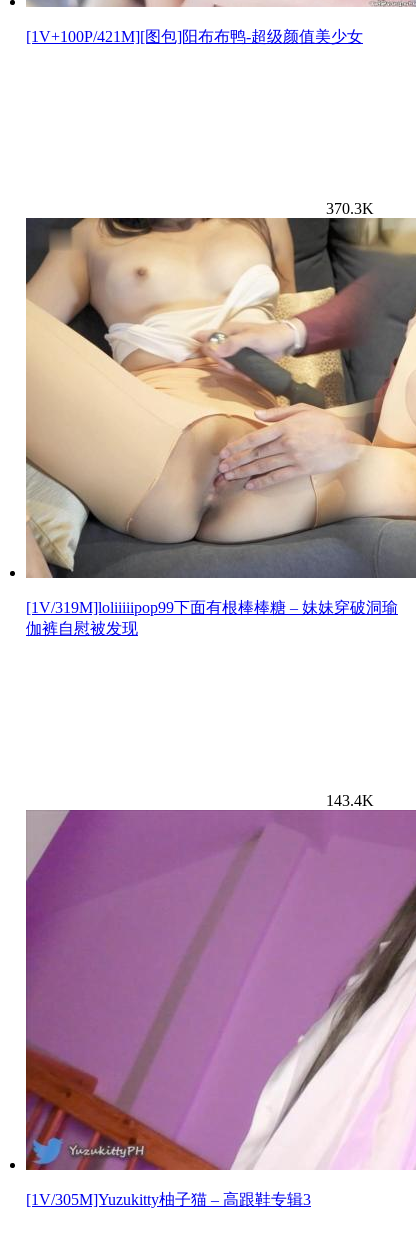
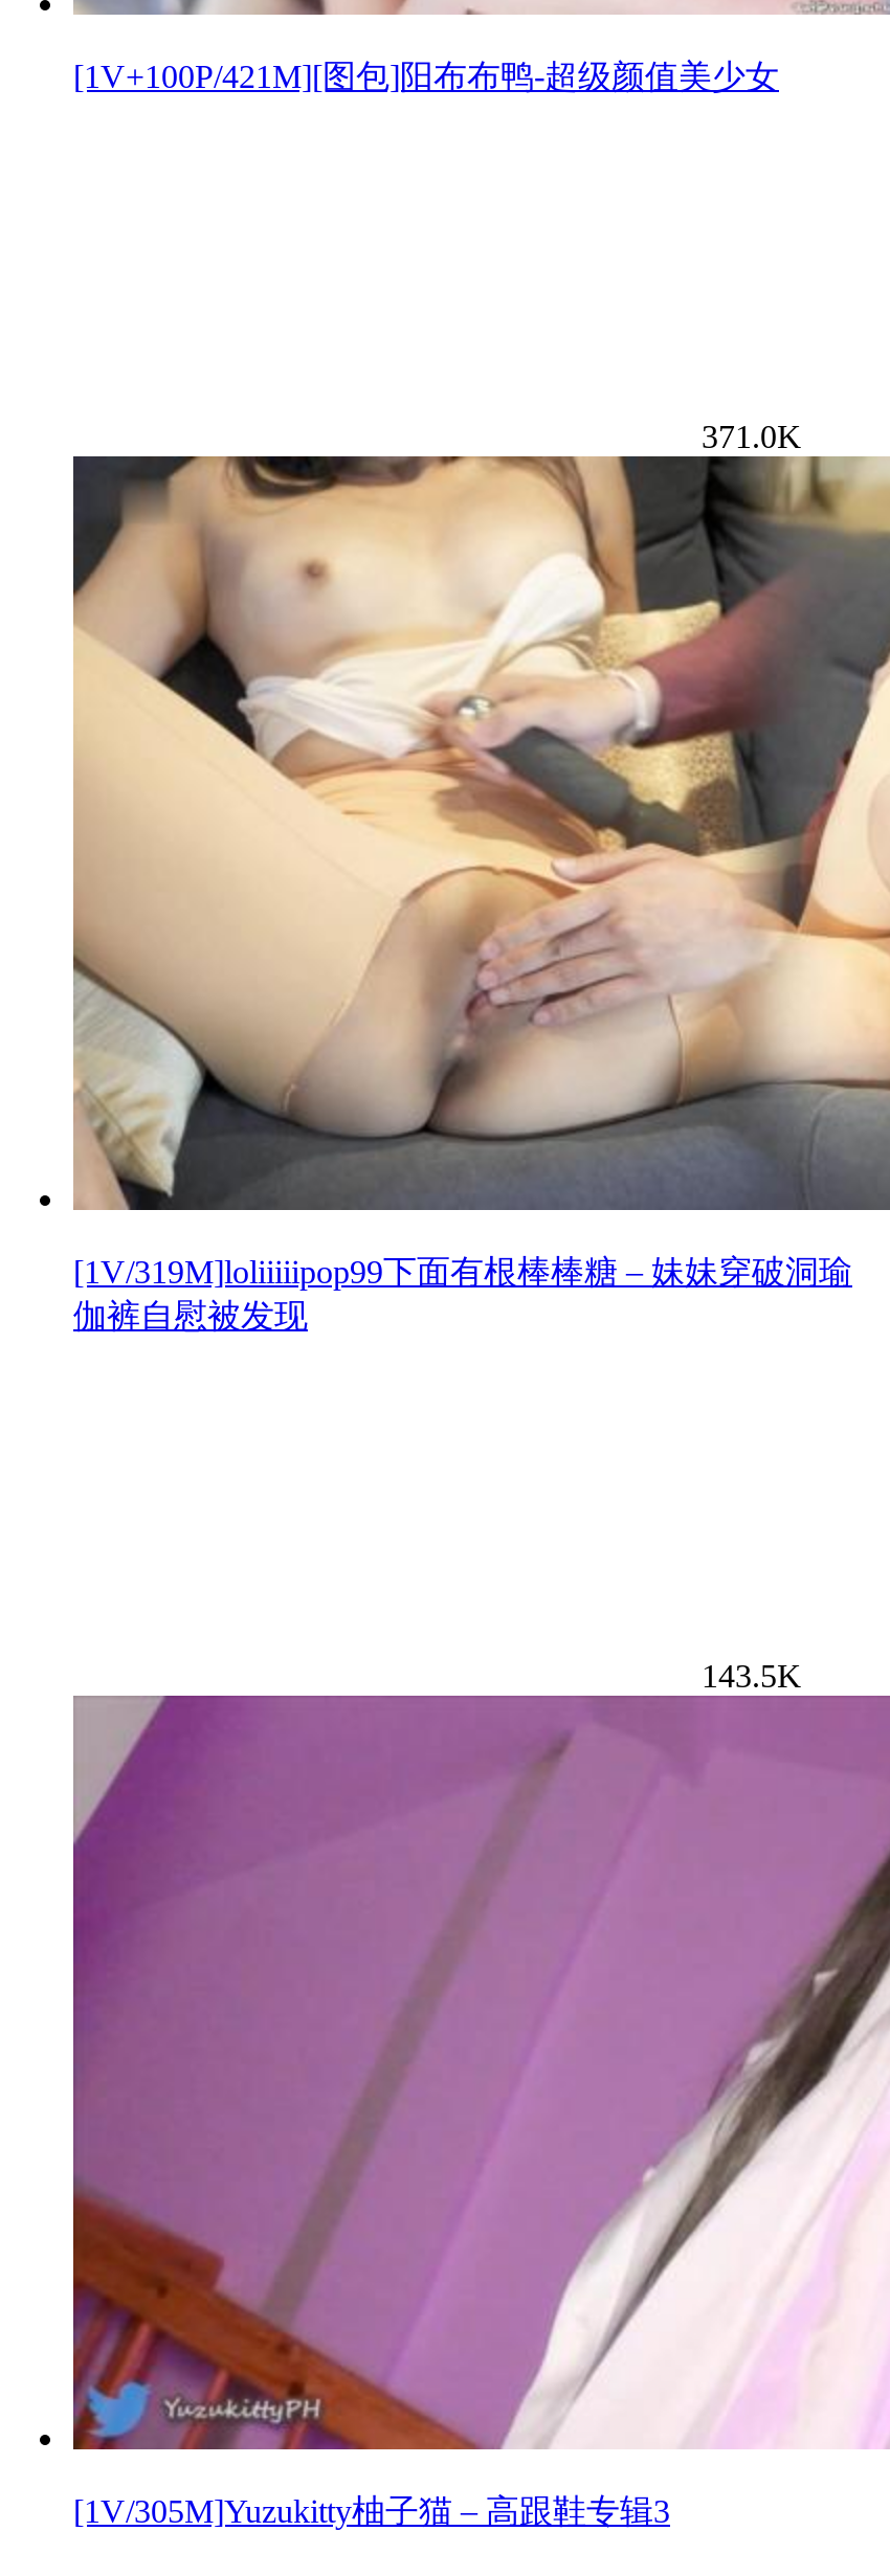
[326,199,374,216] 370.3K -> [702,418,802,453] 371.0K
[326,791,374,808] 143.4K -> [702,1657,802,1693] 143.5K

